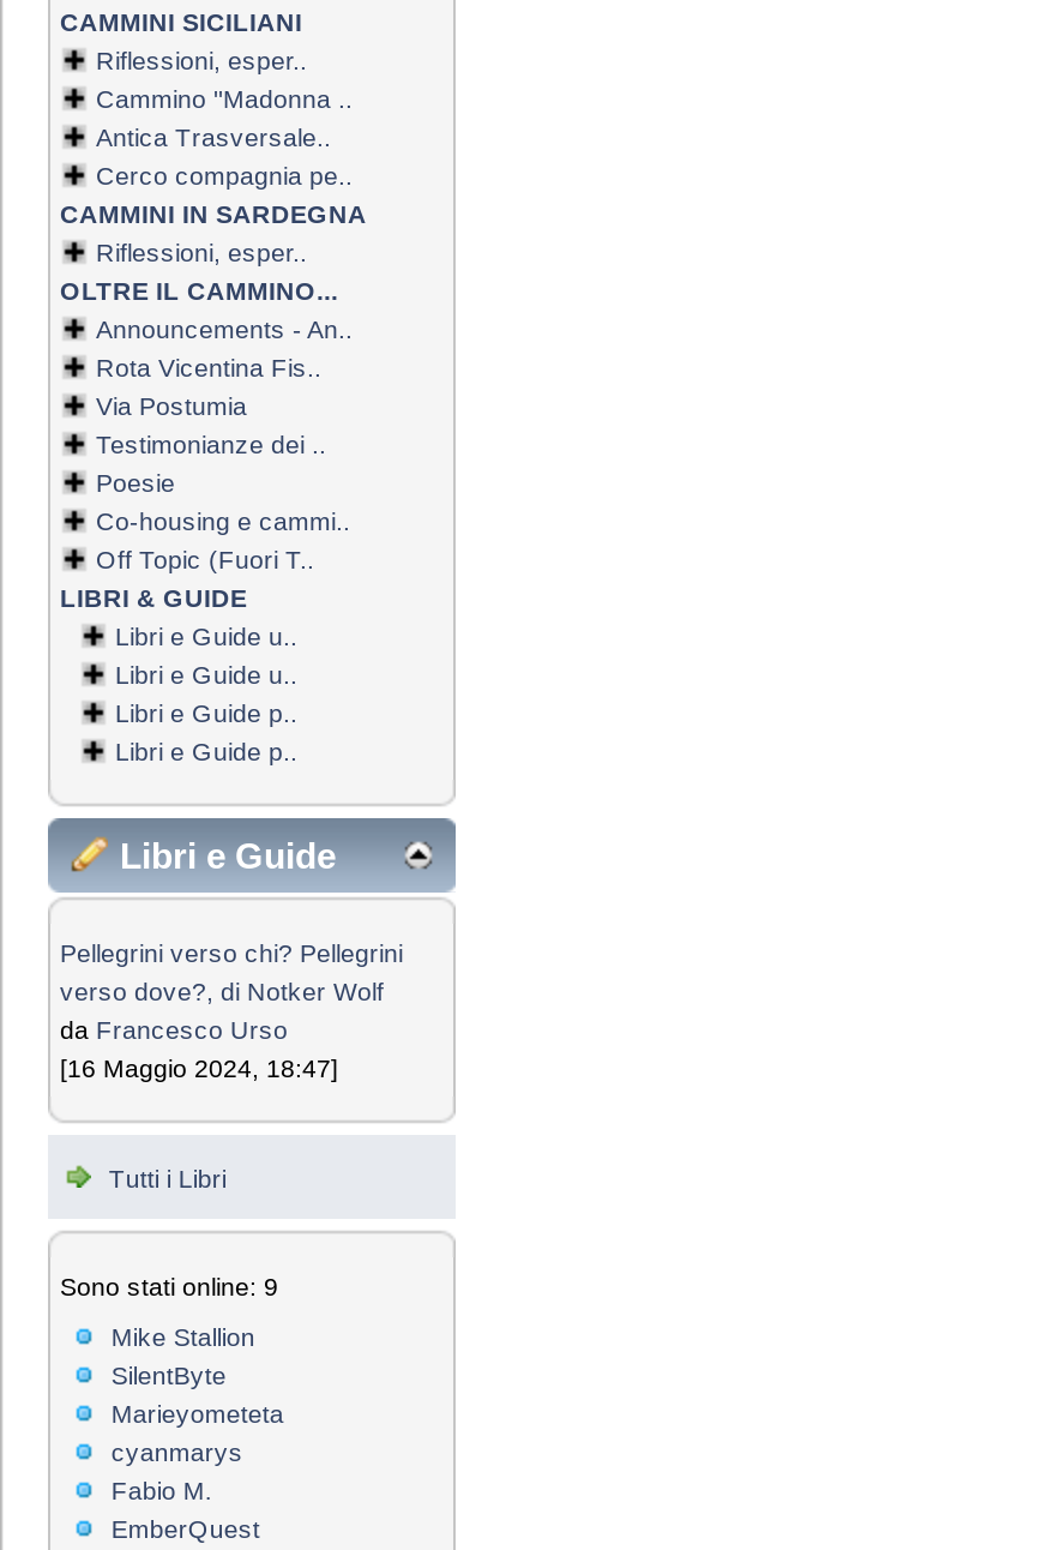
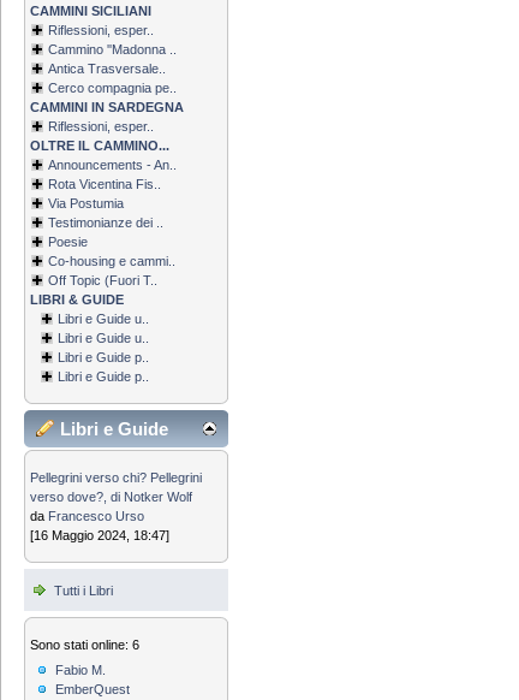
[60,1272,284,1467] Sono stati online: 9 | Mike Stallion | SilentByte | Marieyometeta | cyanmarys -> [30,638,139,652] Sono stati online: 6

